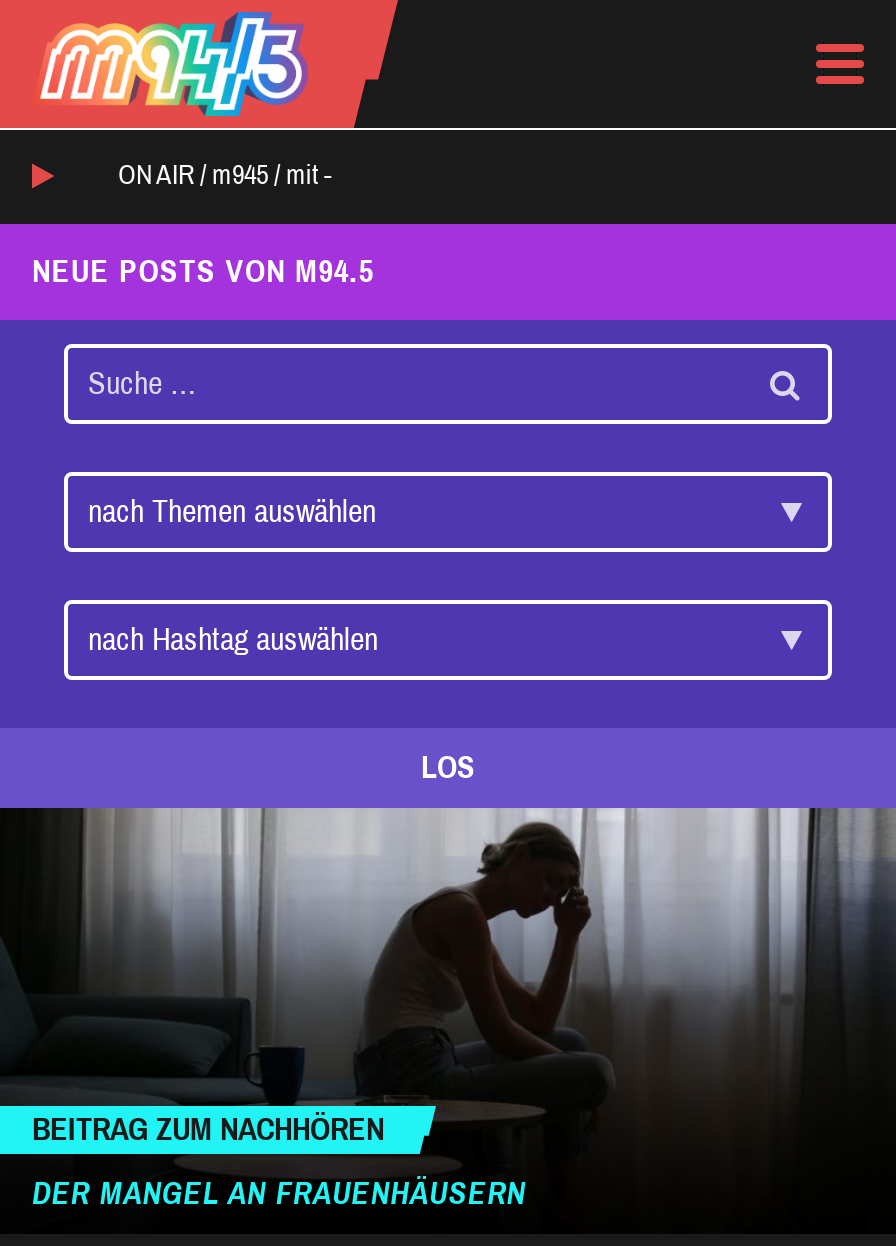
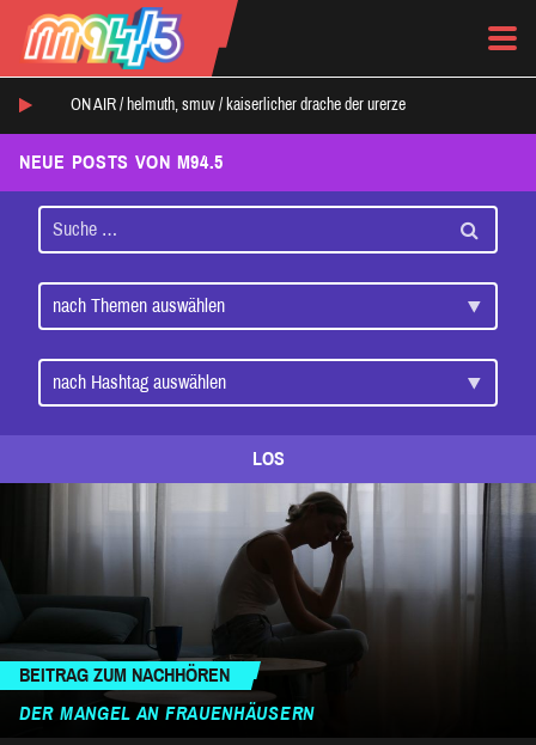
[118,160,332,190] ON AIR / m945 / mit - -> [71,96,406,114] ON AIR / helmuth, smuv / kaiserlicher drache der urerze

